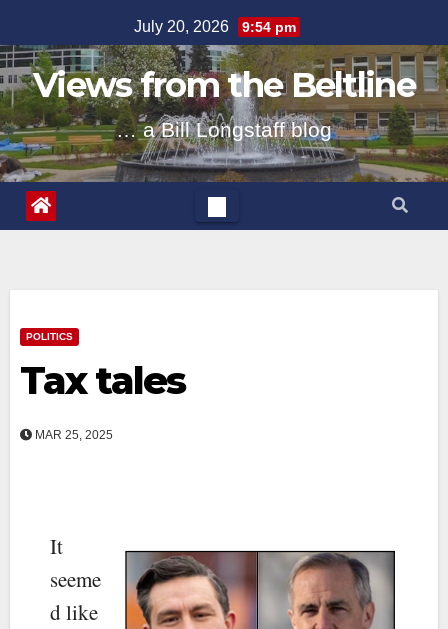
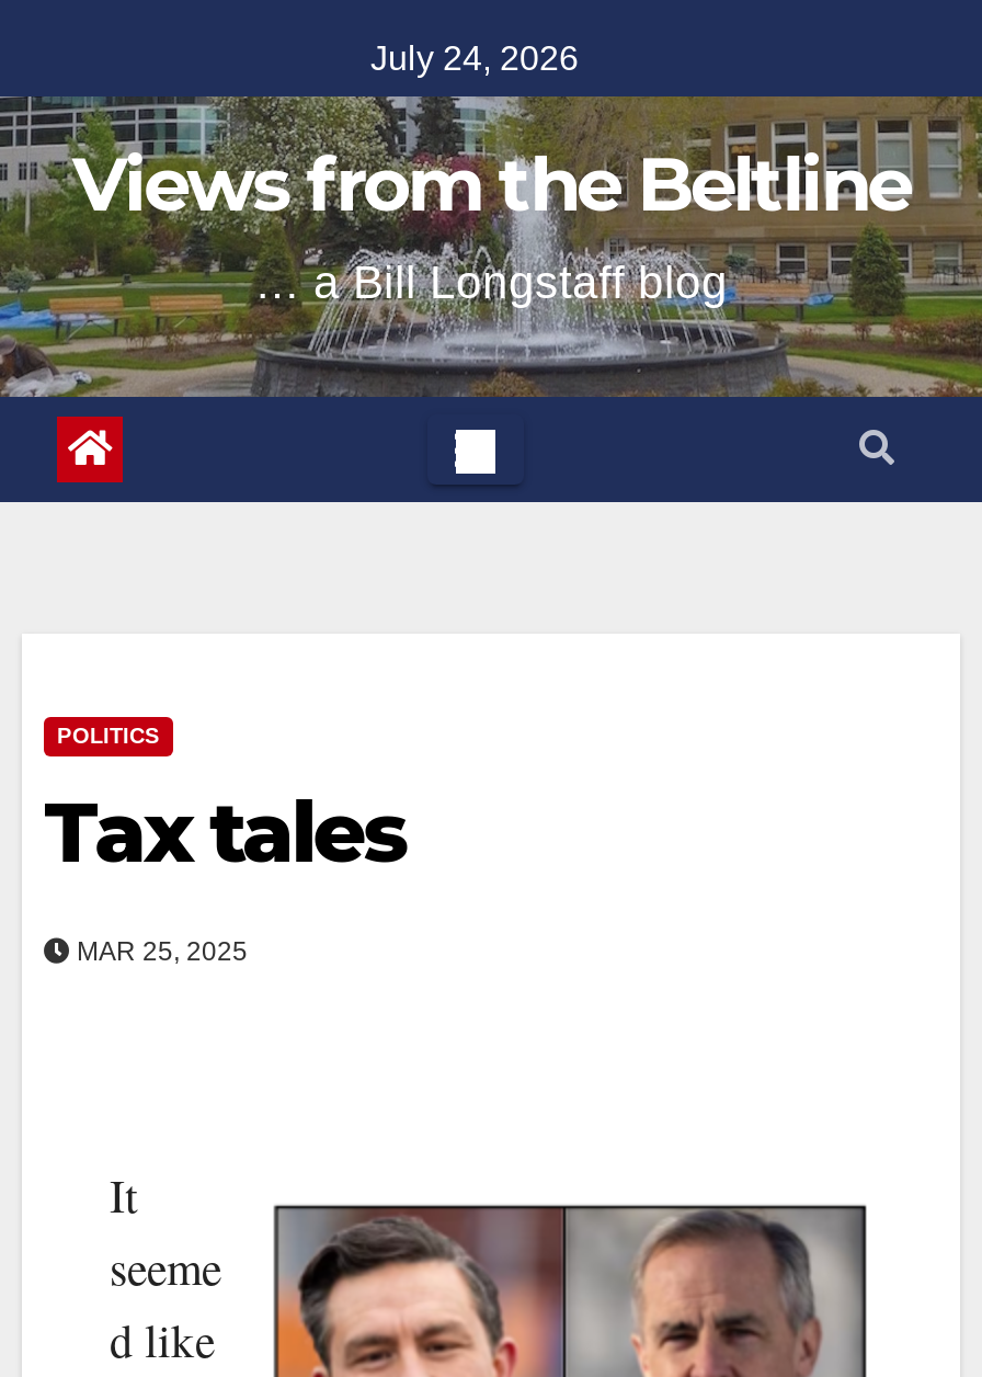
[133,18,295,35] July 20, 2026 9:54 pm -> [370,39,579,77] July 24, 2026

